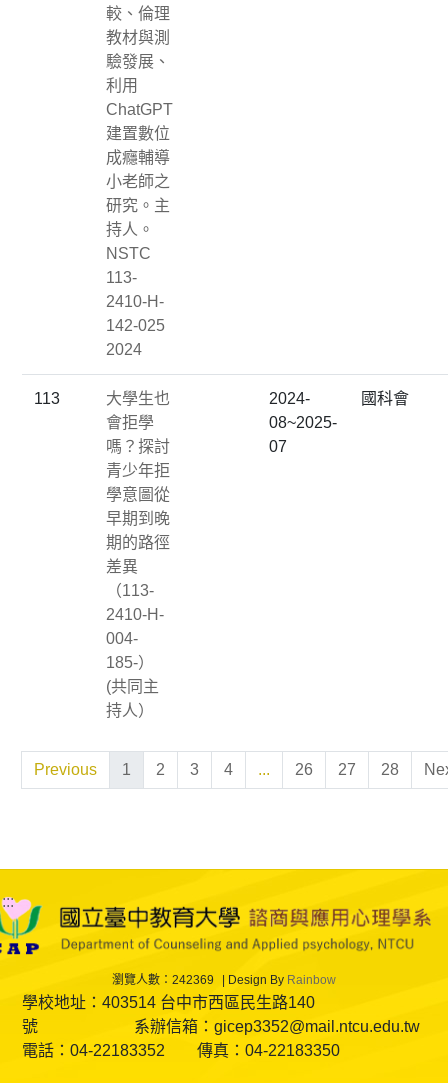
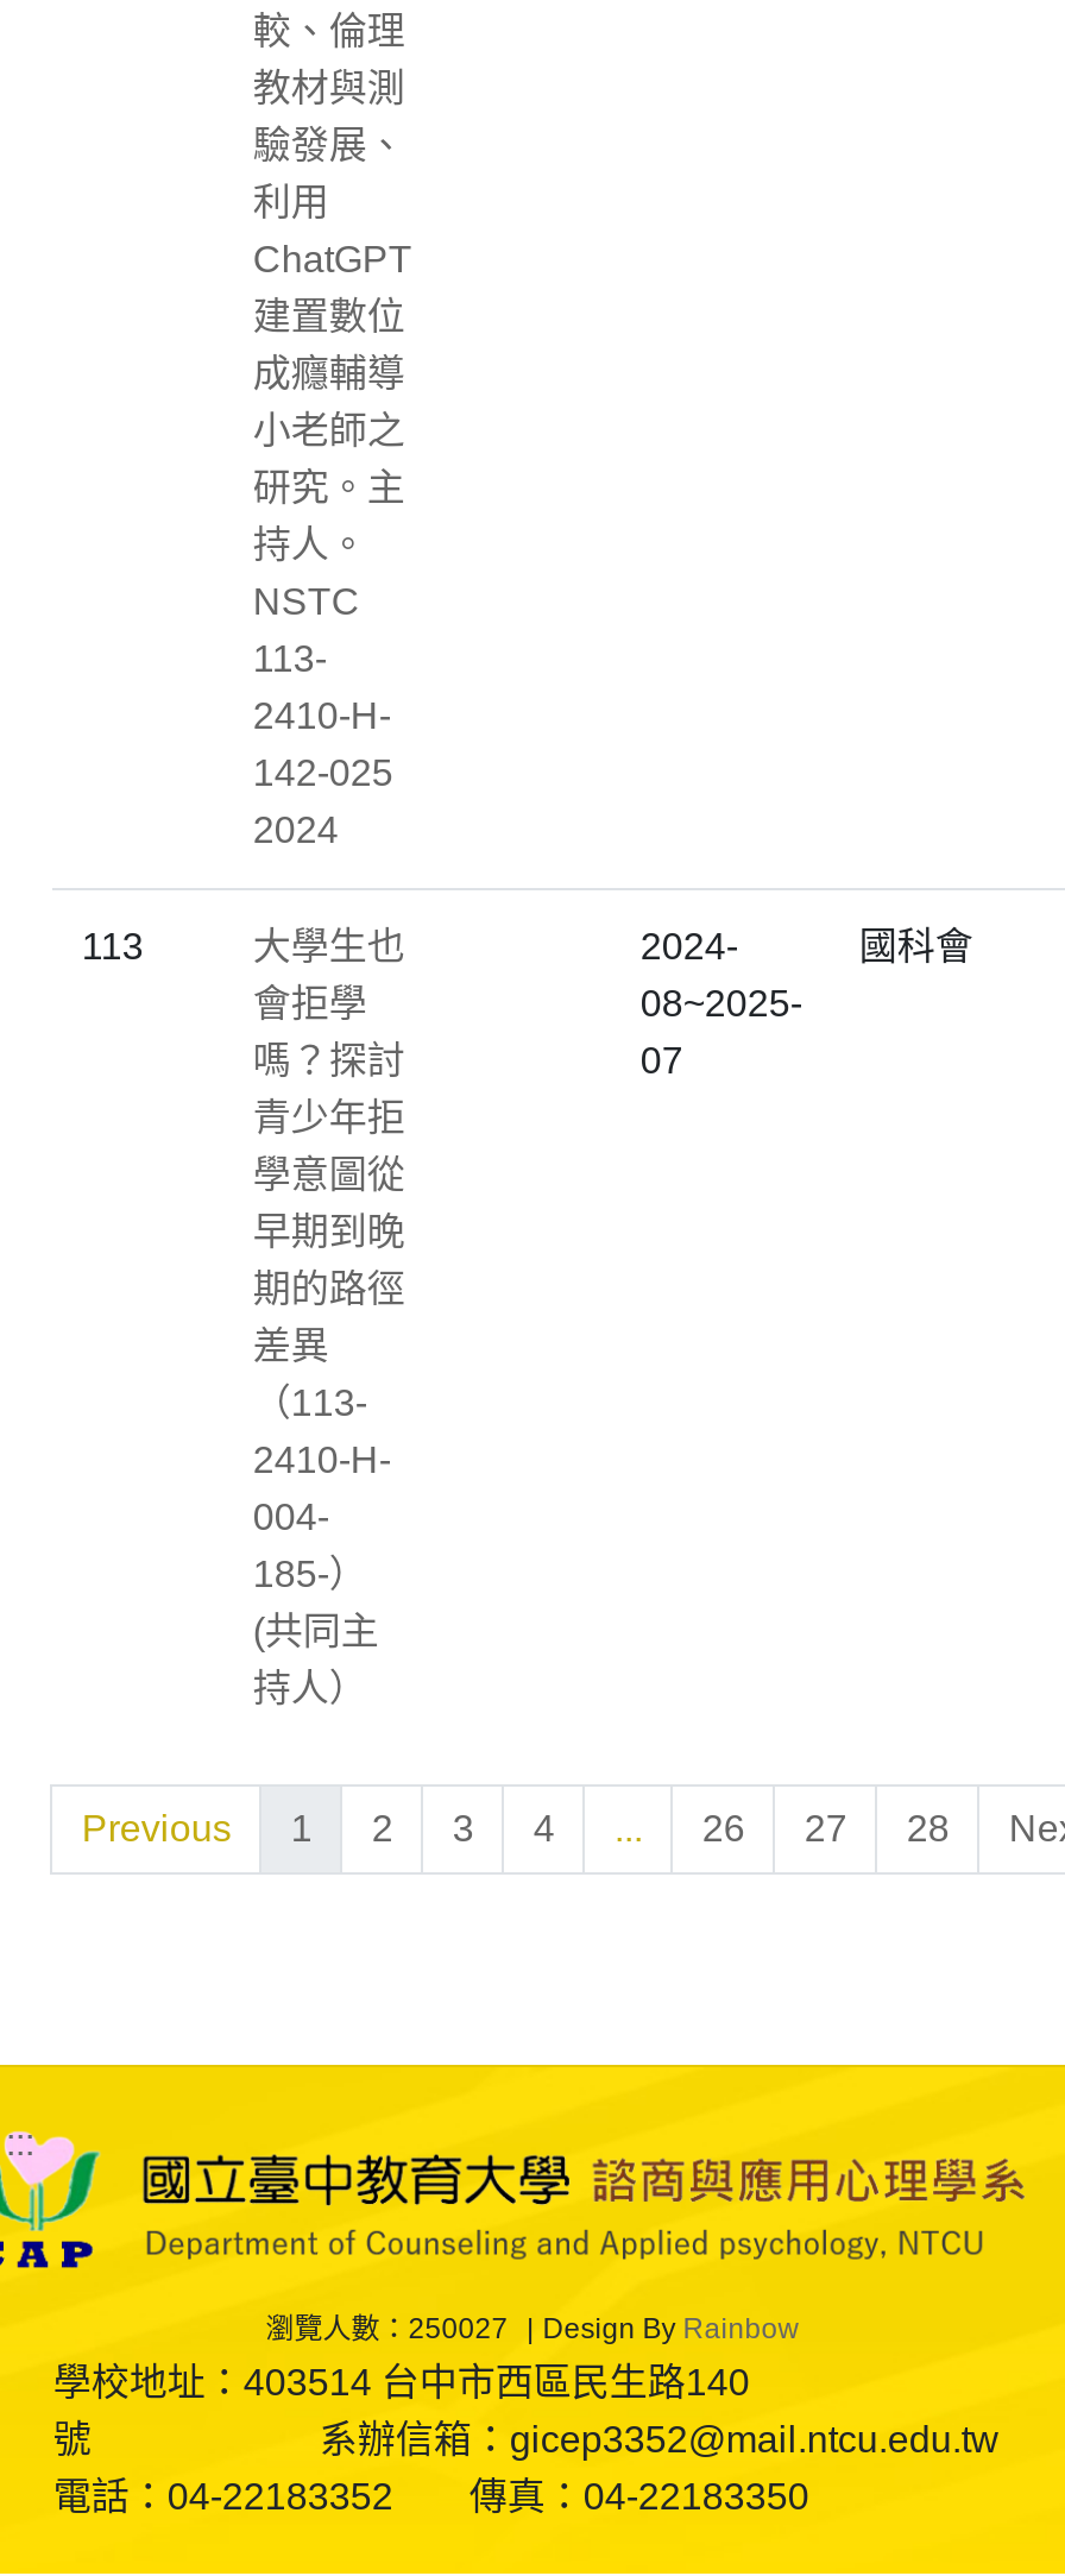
[112,973,336,987] 瀏覽人數：242369 Design By Rainbow -> [266,2312,799,2345] 瀏覽人數：250027 Design By Rainbow

